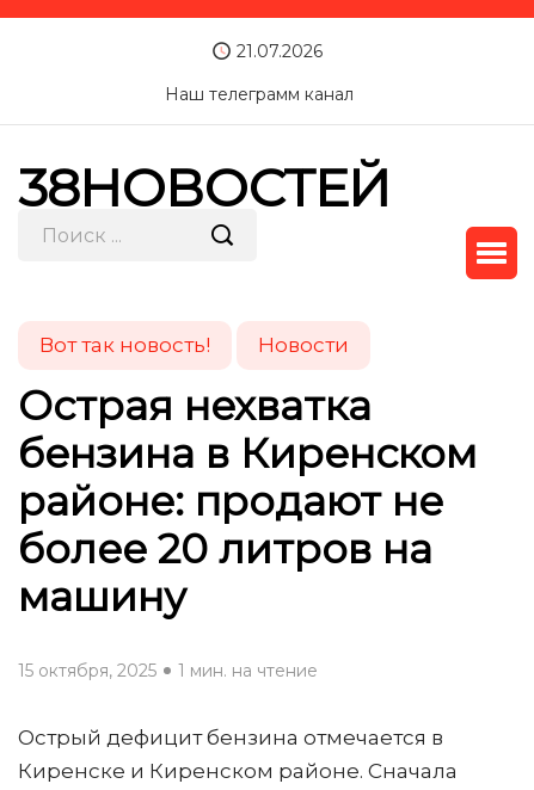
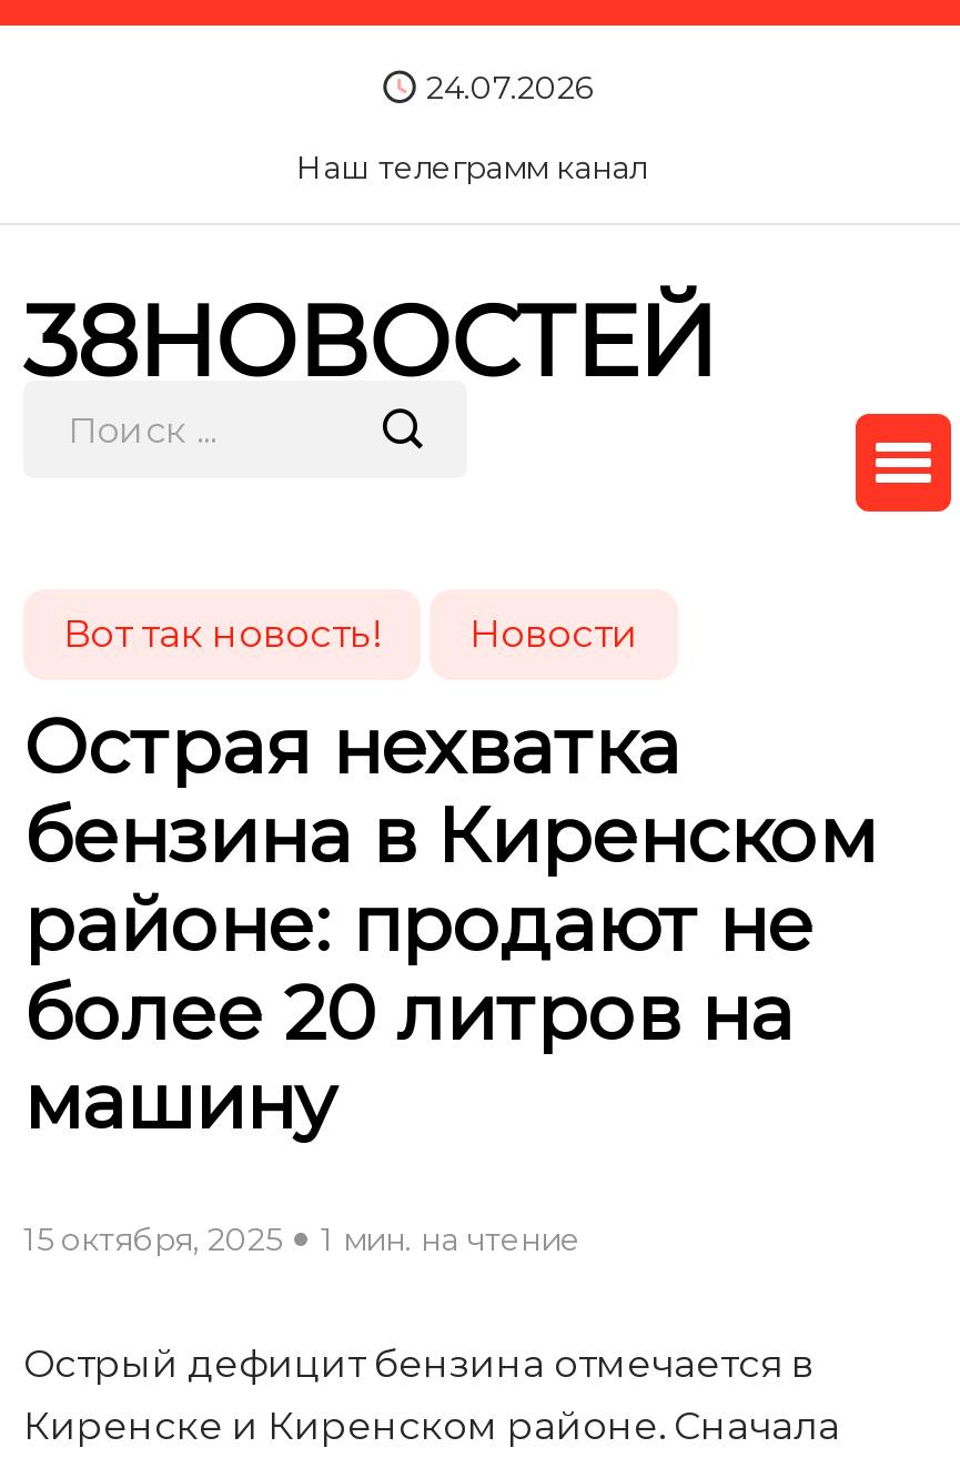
[237,41,323,62] 21.07.2026 -> [426,68,593,108] 24.07.2026

